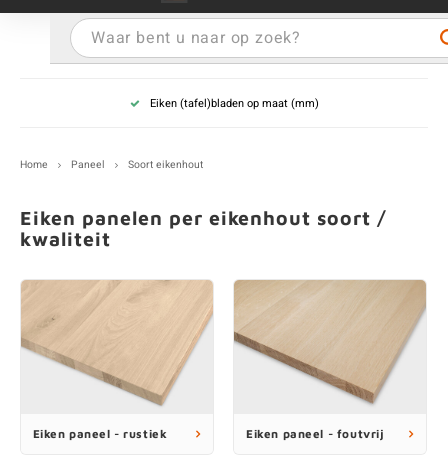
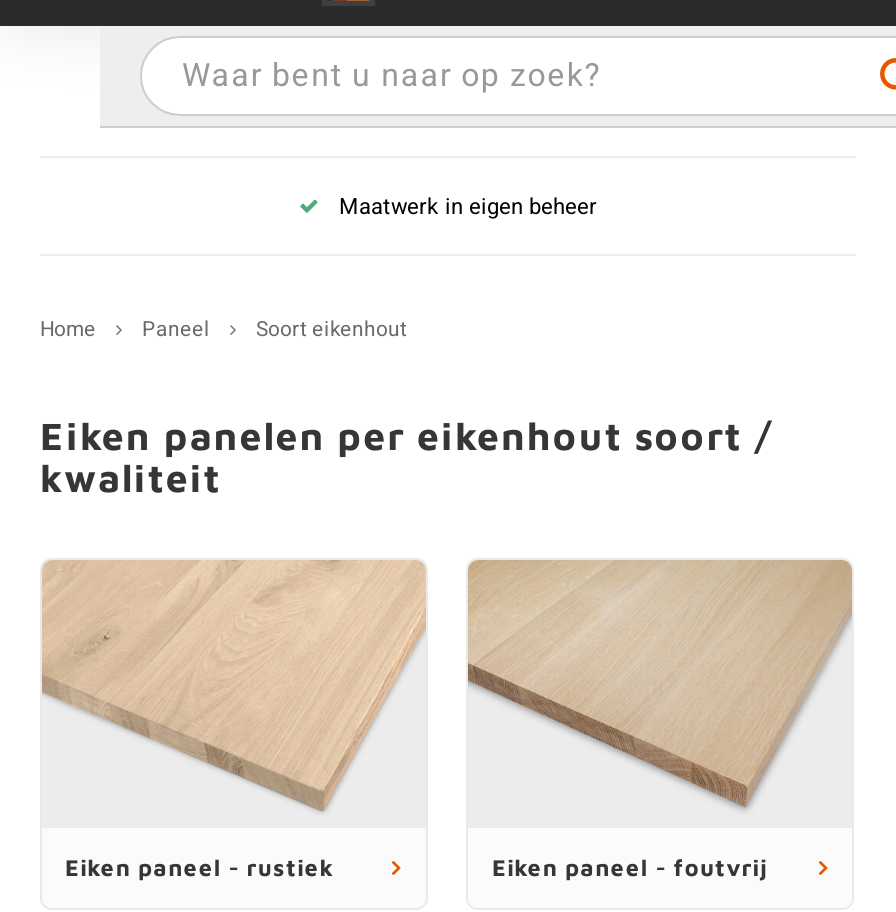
[149,94,318,111] Eiken (tafel)bladen op maat (mm) -> [339,189,597,223] Maatwerk in eigen beheer

